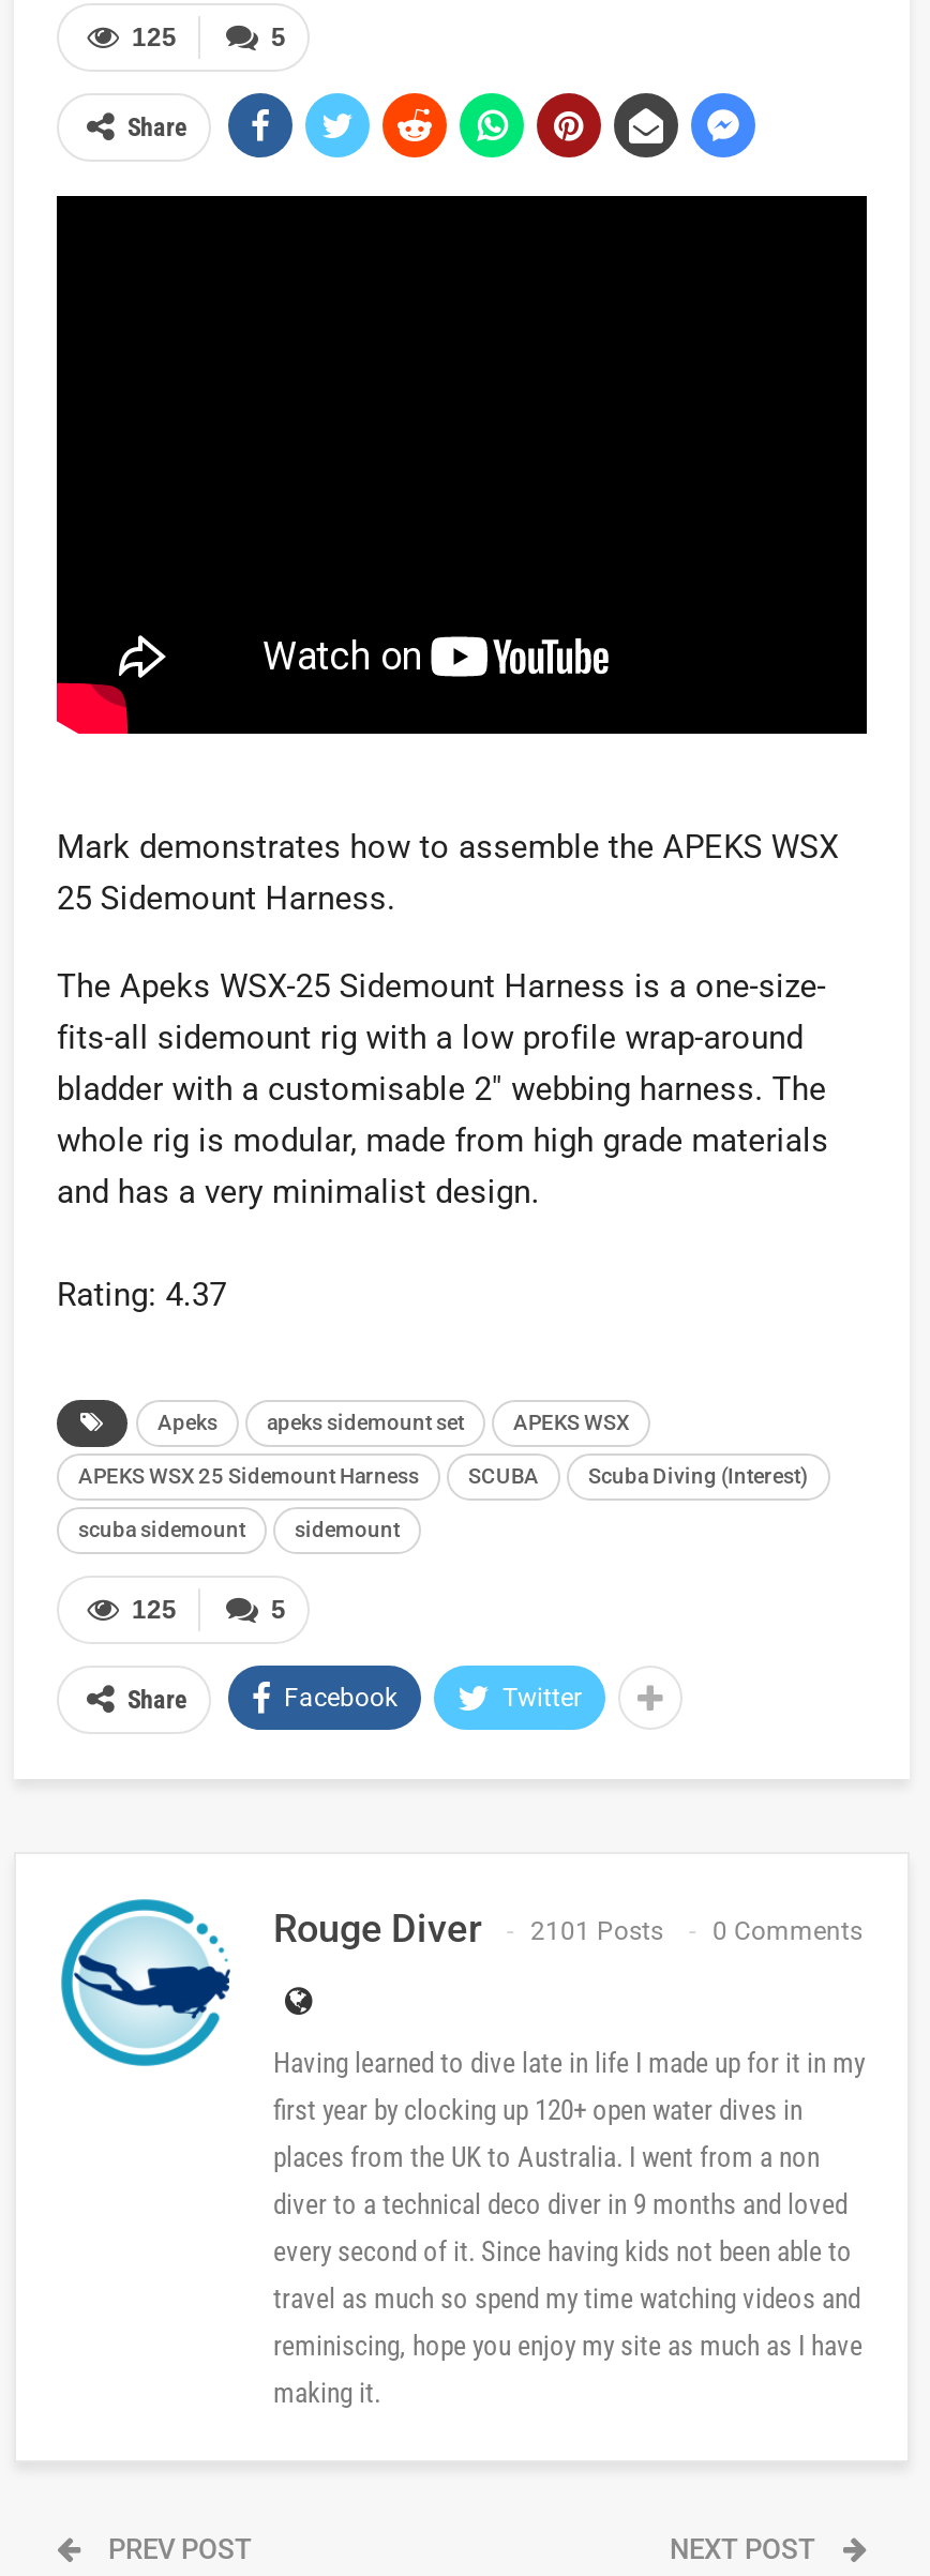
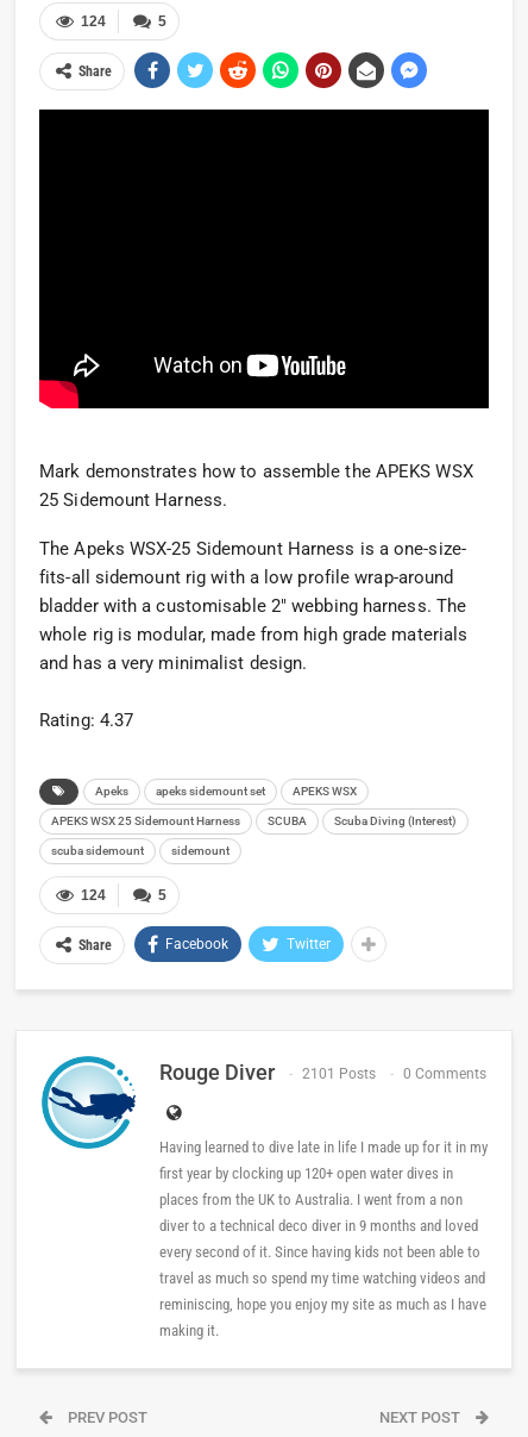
[132,23,177,53] 125 -> [81,13,106,30] 124
[132,1595,177,1625] 125 -> [81,887,106,904] 124

